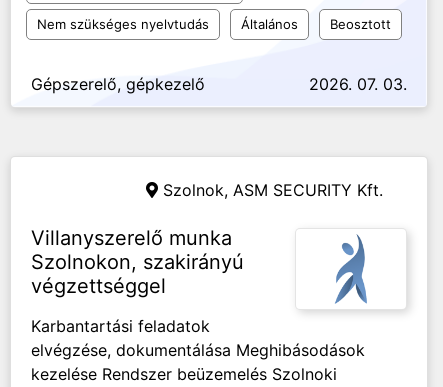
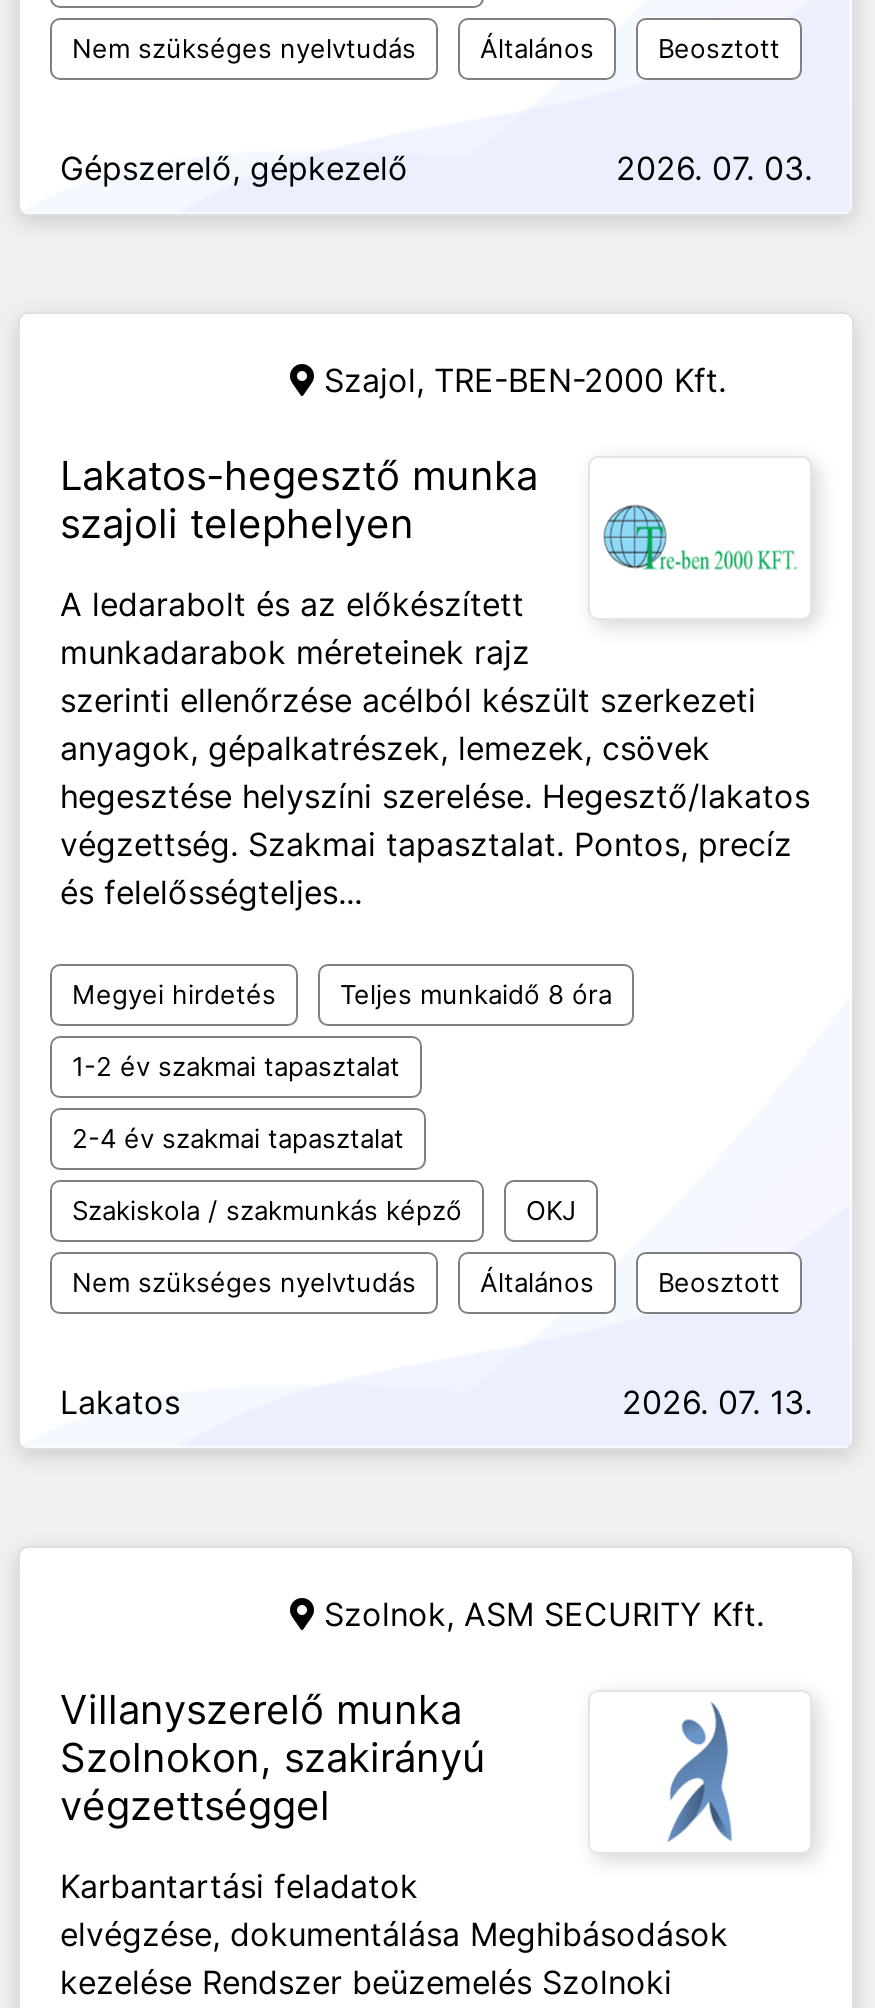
none -> [60,360,812,1422] [image] | Szajol, TRE-BEN-2000 Kft. | Lakatos-hegesztő munka | szajoli telephelyen | A ledarabolt és az előkészített | munkadarabok méreteinek rajz | szerinti ellenőrzése acélból készült szerkezeti | anyagok, gépalkatrészek, lemezek, csövek | hegesztése helyszíni szerelése. Hegesztő/lakatos | végzettség. Szakmai tapasztalat. Pontos, precíz | és felelősségteljes... | Megyei hirdetés | Teljes munkaidő 8 óra | 1-2 év szakmai tapasztalat | 2-4 év szakmai tapasztalat | Szakiskola / szakmunkás képző | OKJ | Nem szükséges nyelvtudás | Általános | Beosztott | Lakatos | 2026. 07. 13.

